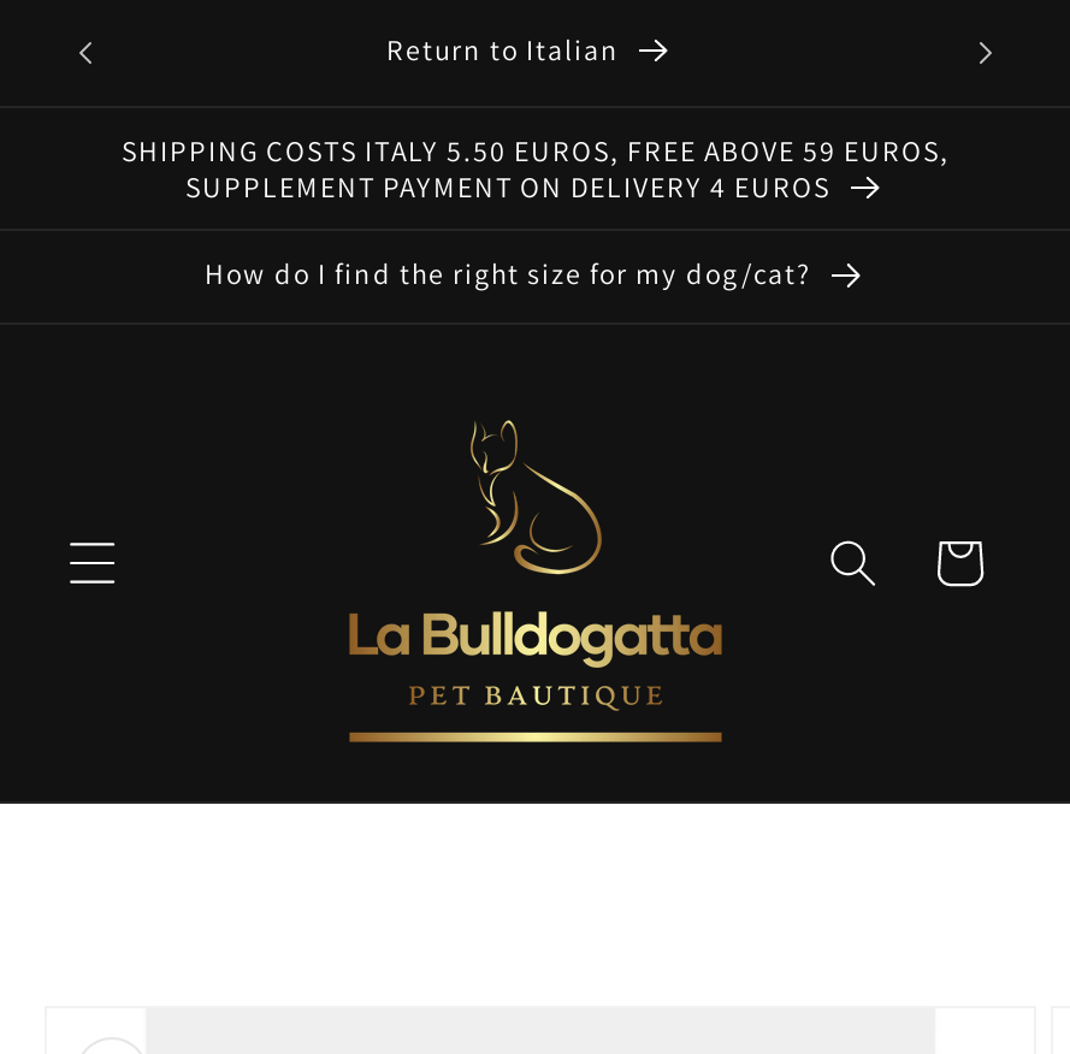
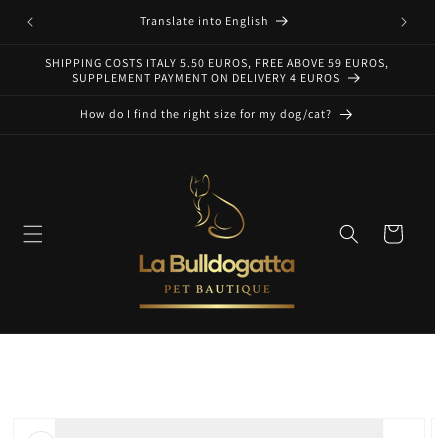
[386,31,620,67] Return to Italian -> [139,13,267,28] Translate into English

